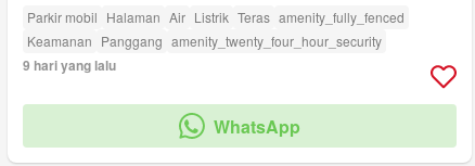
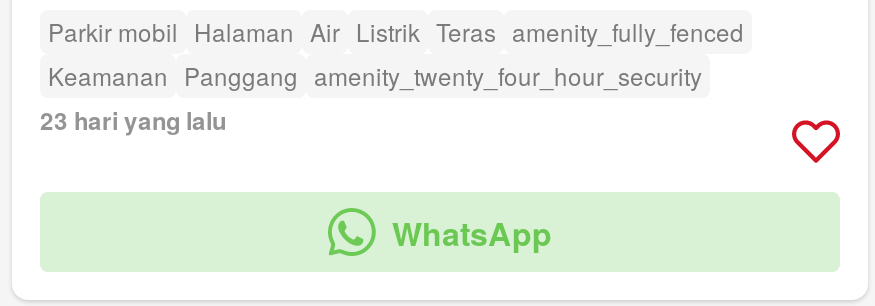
[23,56,116,75] 9 hari yang lalu -> [40,103,226,139] 23 hari yang lalu

